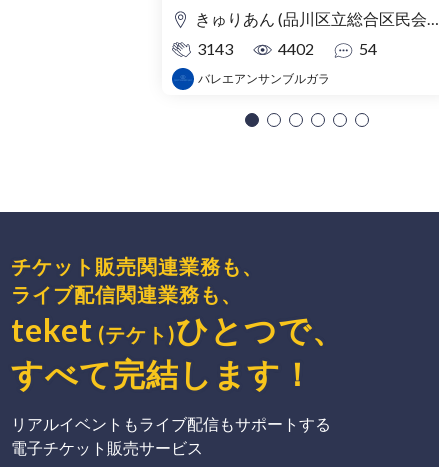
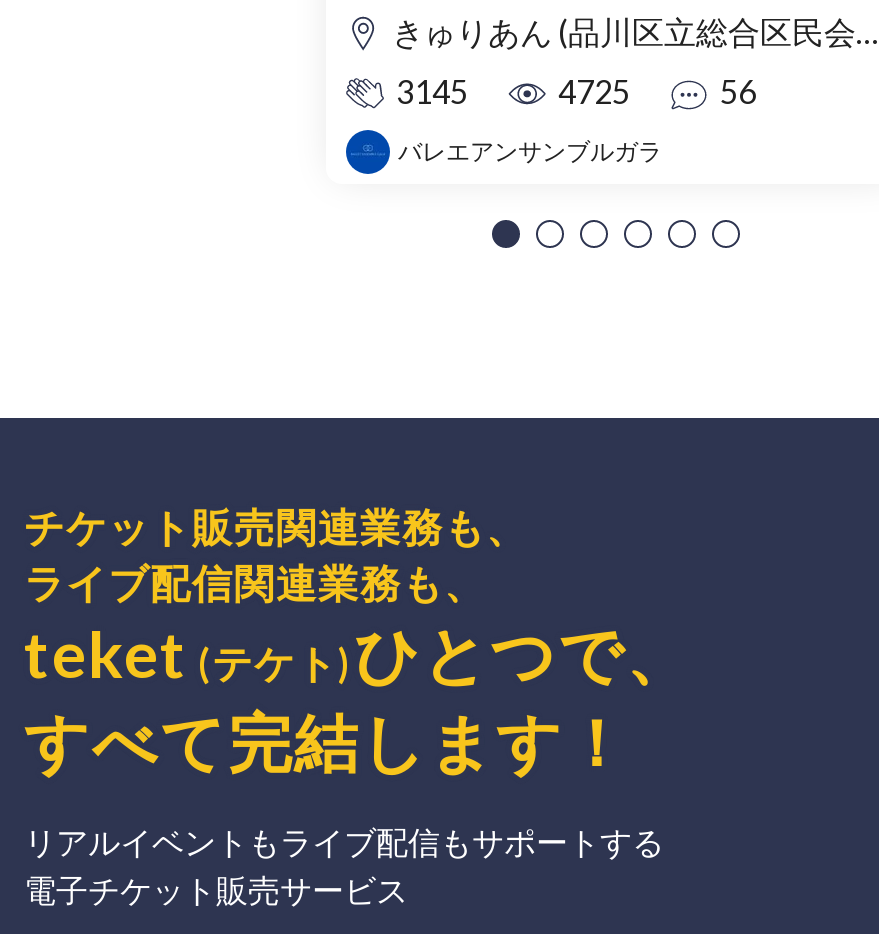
[197,39,233,58] 3143 -> [396,73,468,111] 3145
[278,39,314,58] 4402 -> [558,73,630,111] 4725
[359,39,377,58] 54 -> [720,73,756,111] 56

